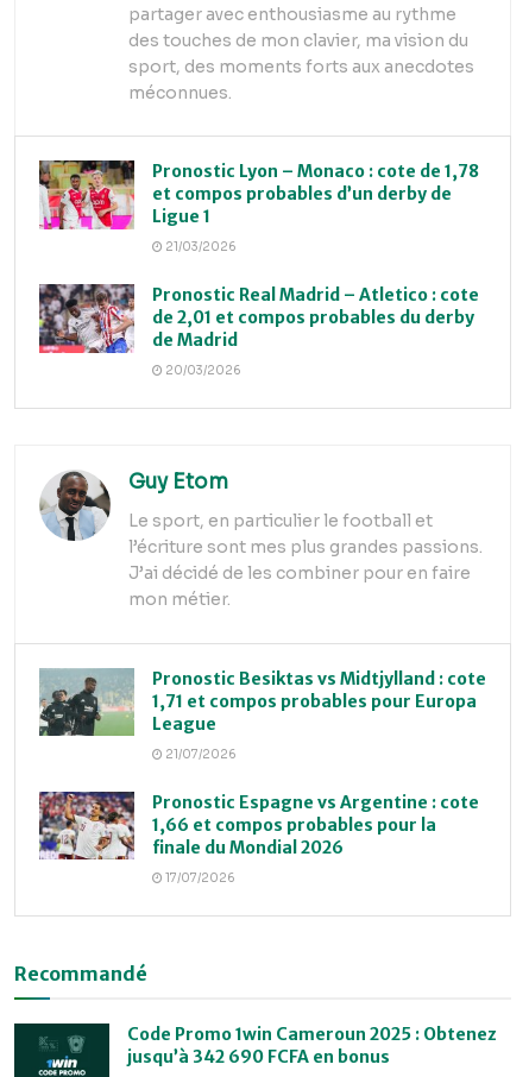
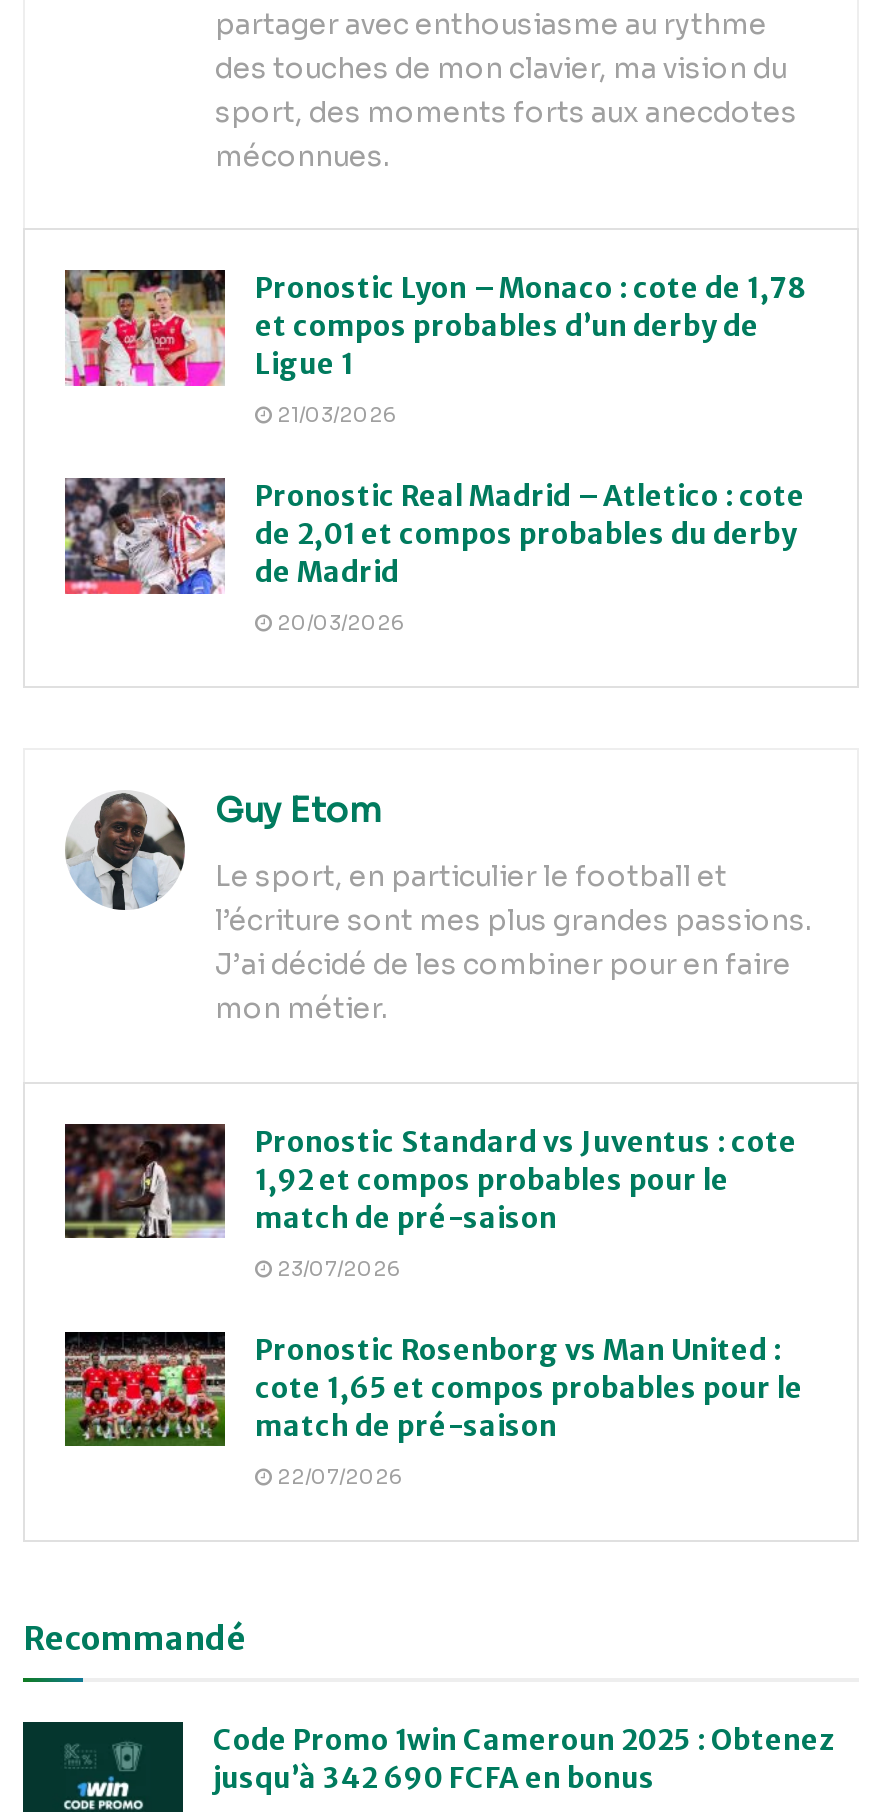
[39,668,486,737] [image] | Pronostic Besiktas vs Midtjylland : cote | 1,71 et compos probables pour Europa | League -> [63,1122,797,1240] [image] | Pronostic Standard vs Juventus : cote | 1,92 et compos probables pour le | match de pré-saison
[163,746,237,762] 21/07/2026 -> [273,1256,401,1282] 23/07/2026
[38,791,479,861] [image] | Pronostic Espagne vs Argentine : cote | 1,66 et compos probables pour la | finale du Mondial 2026 -> [63,1330,803,1448] [image] | Pronostic Rosenborg vs Man United : | cote 1,65 et compos probables pour le | match de pré-saison
[163,870,235,885] 17/07/2026 -> [273,1464,403,1490] 22/07/2026

